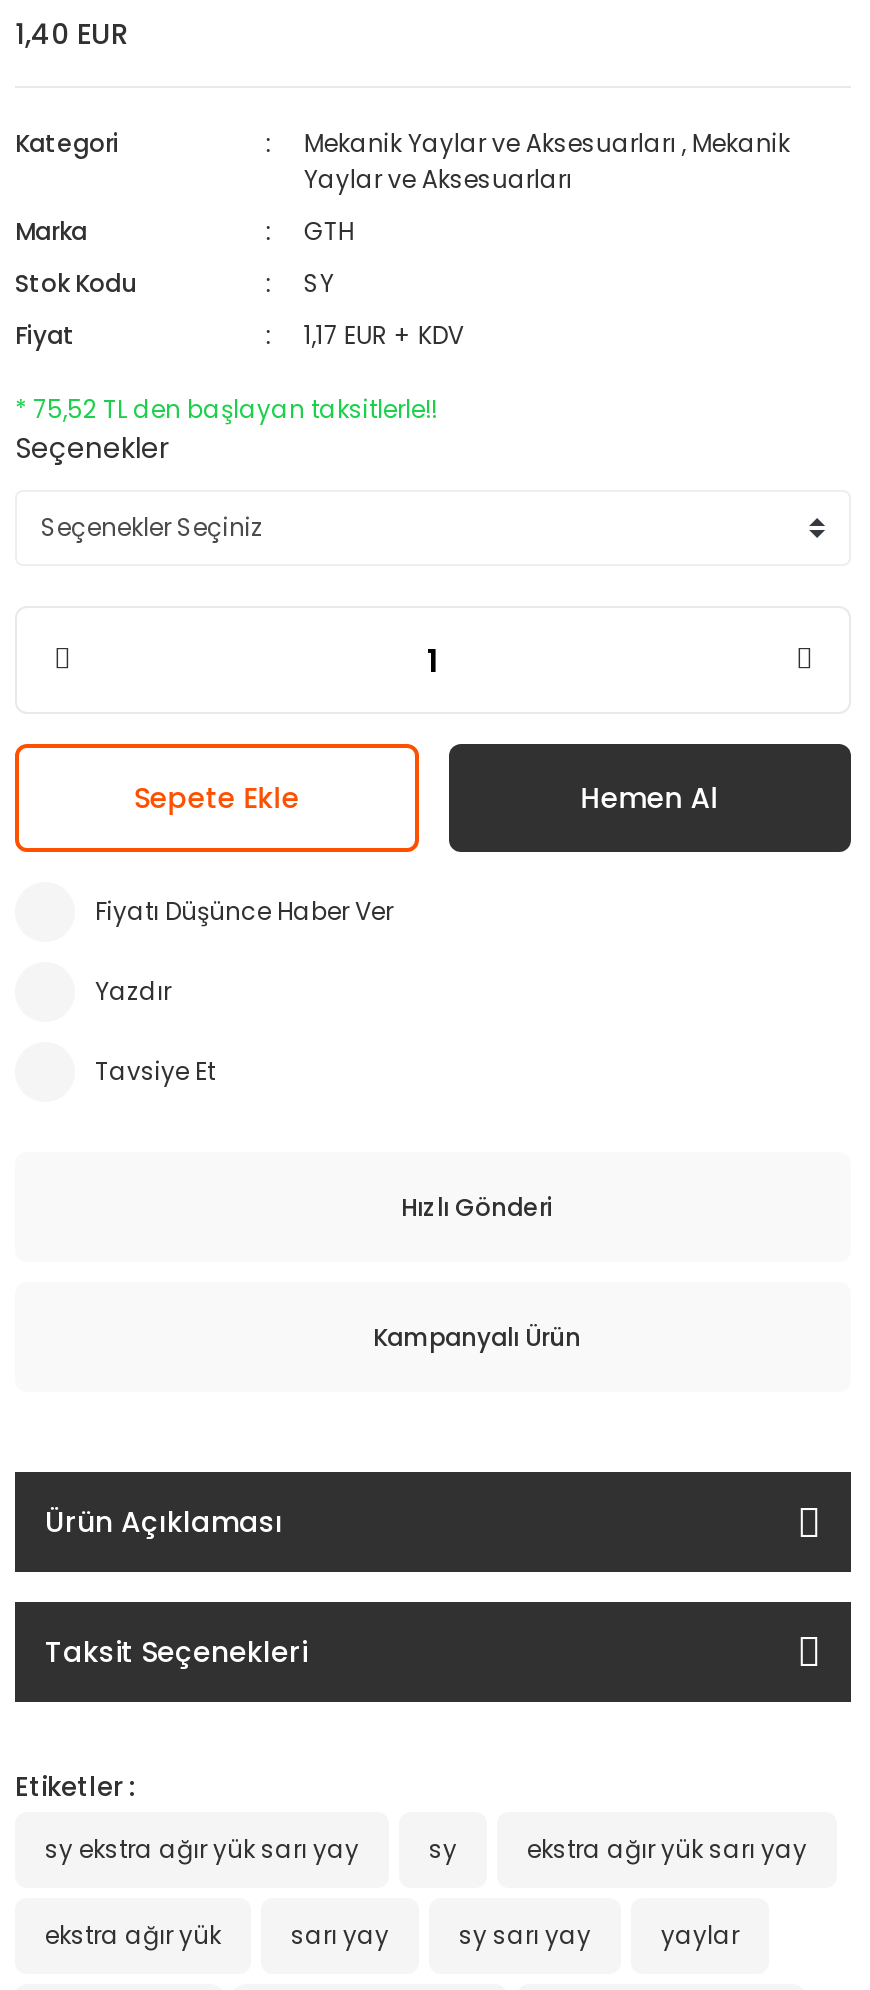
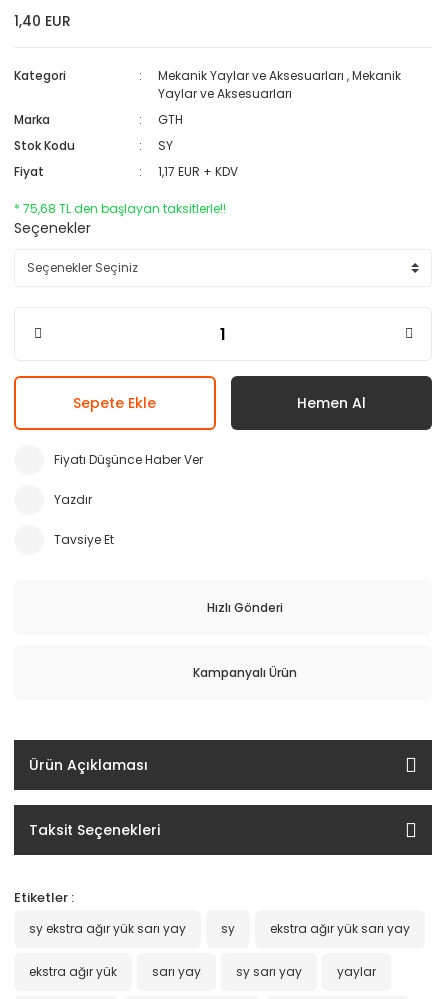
[15,392,437,426] * 75,52 TL den başlayan taksitlerle!! -> [14,200,226,217] * 75,68 TL den başlayan taksitlerle!!

